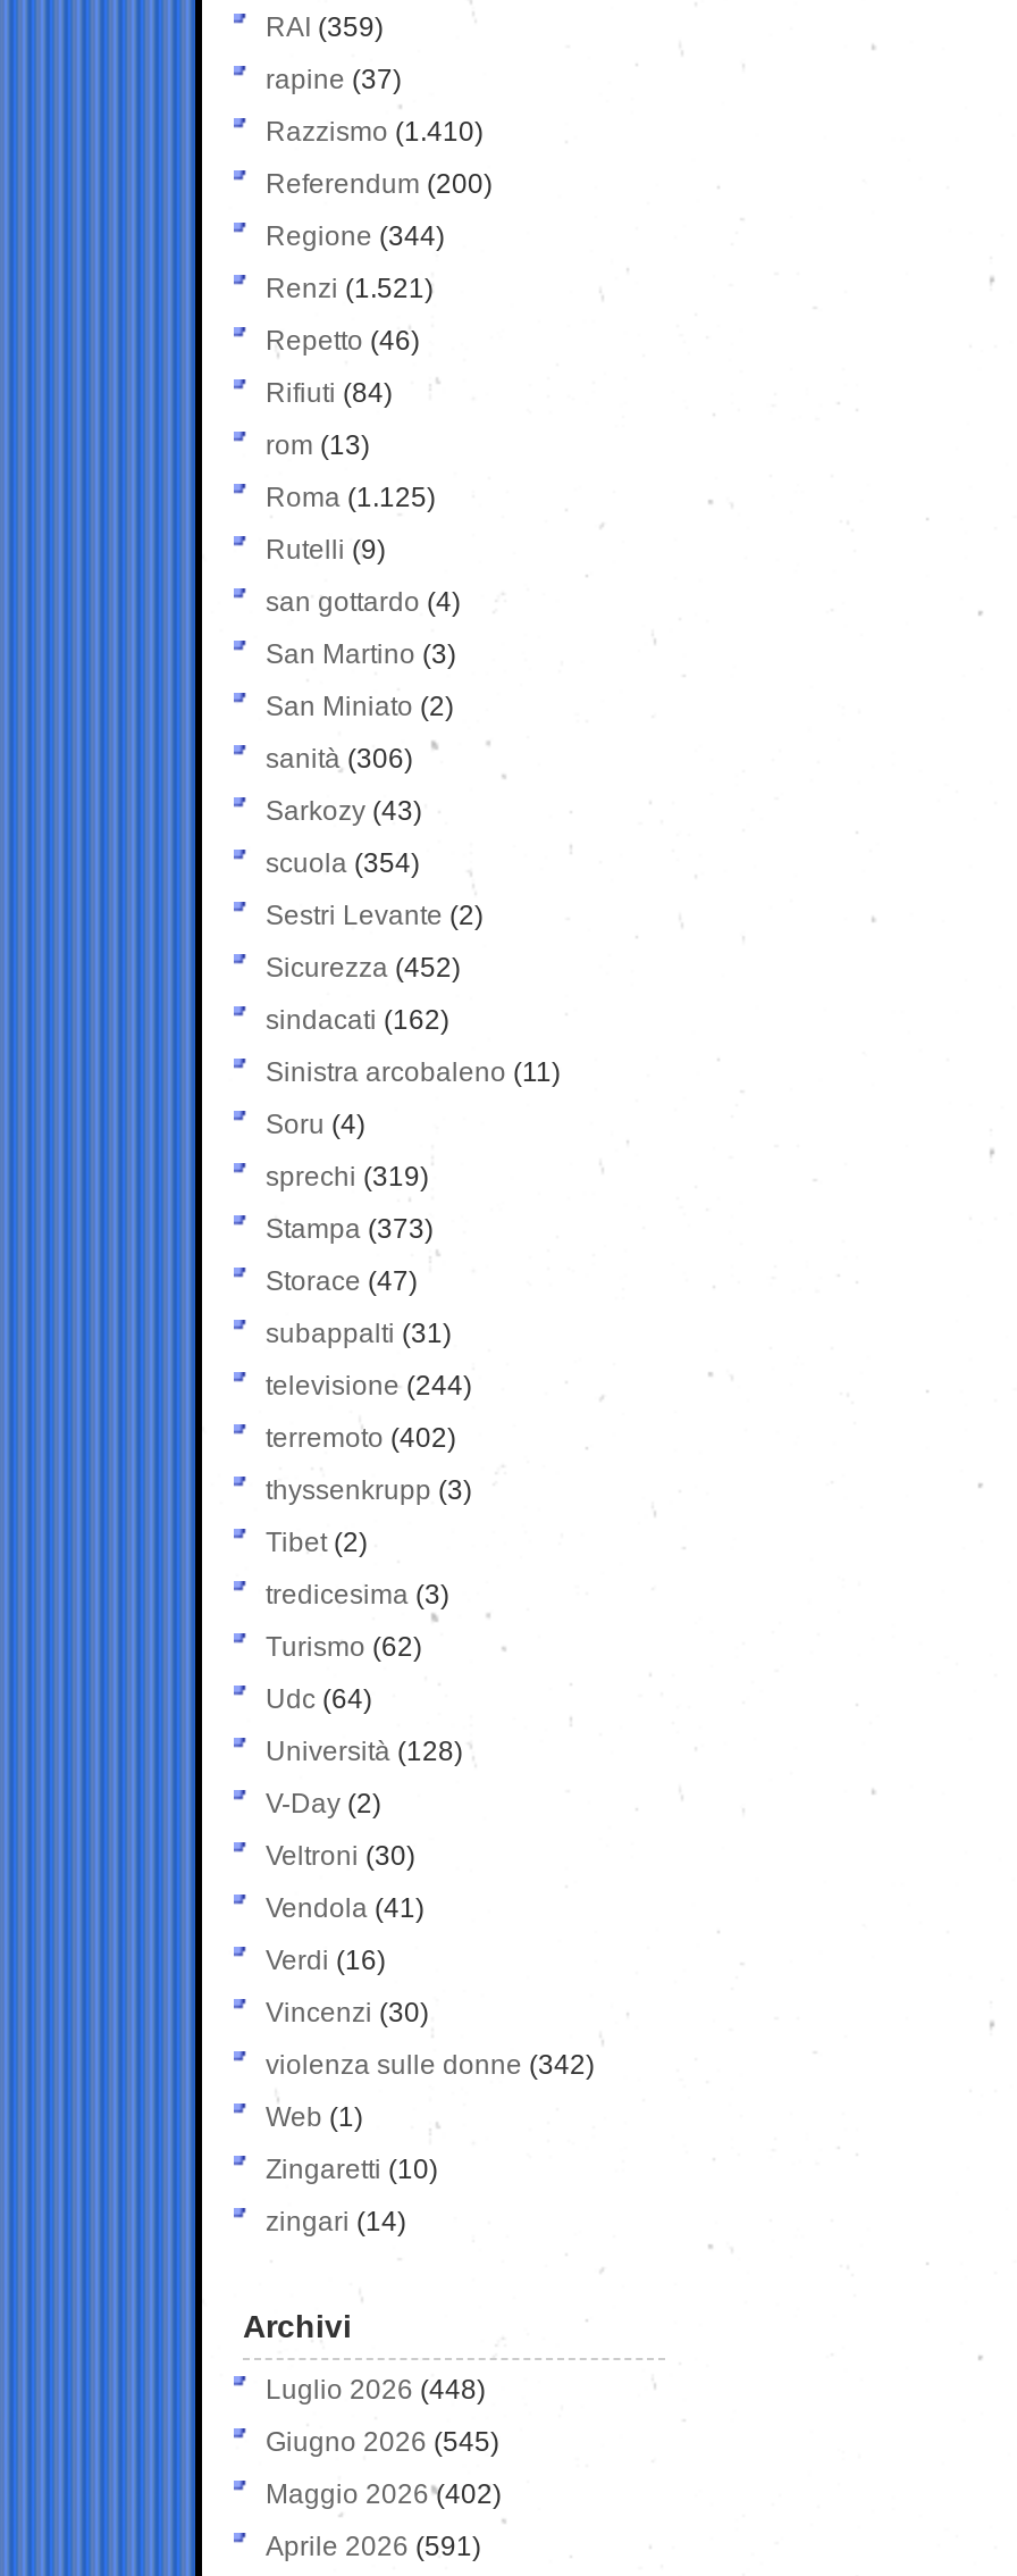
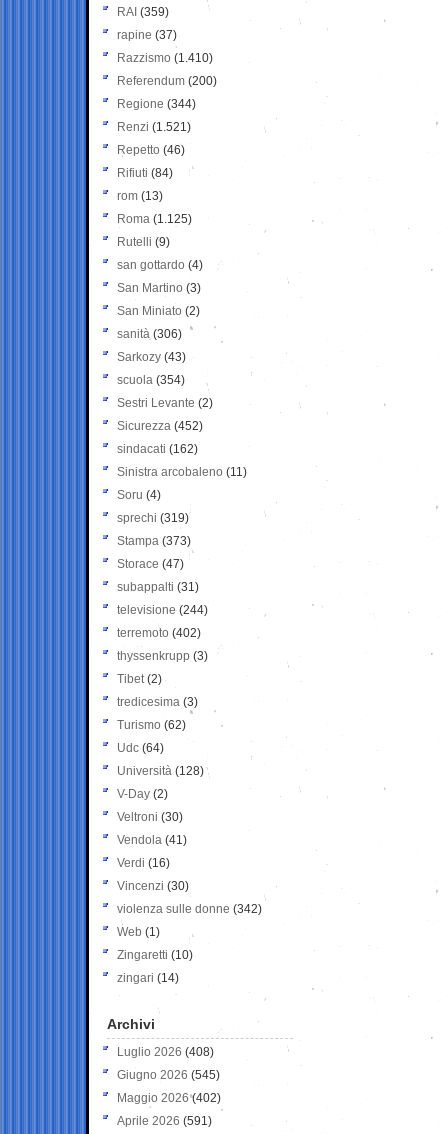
[266,2374,486,2405] Luglio 2026 (448) -> [117,1045,214,1059] Luglio 2026 (408)

